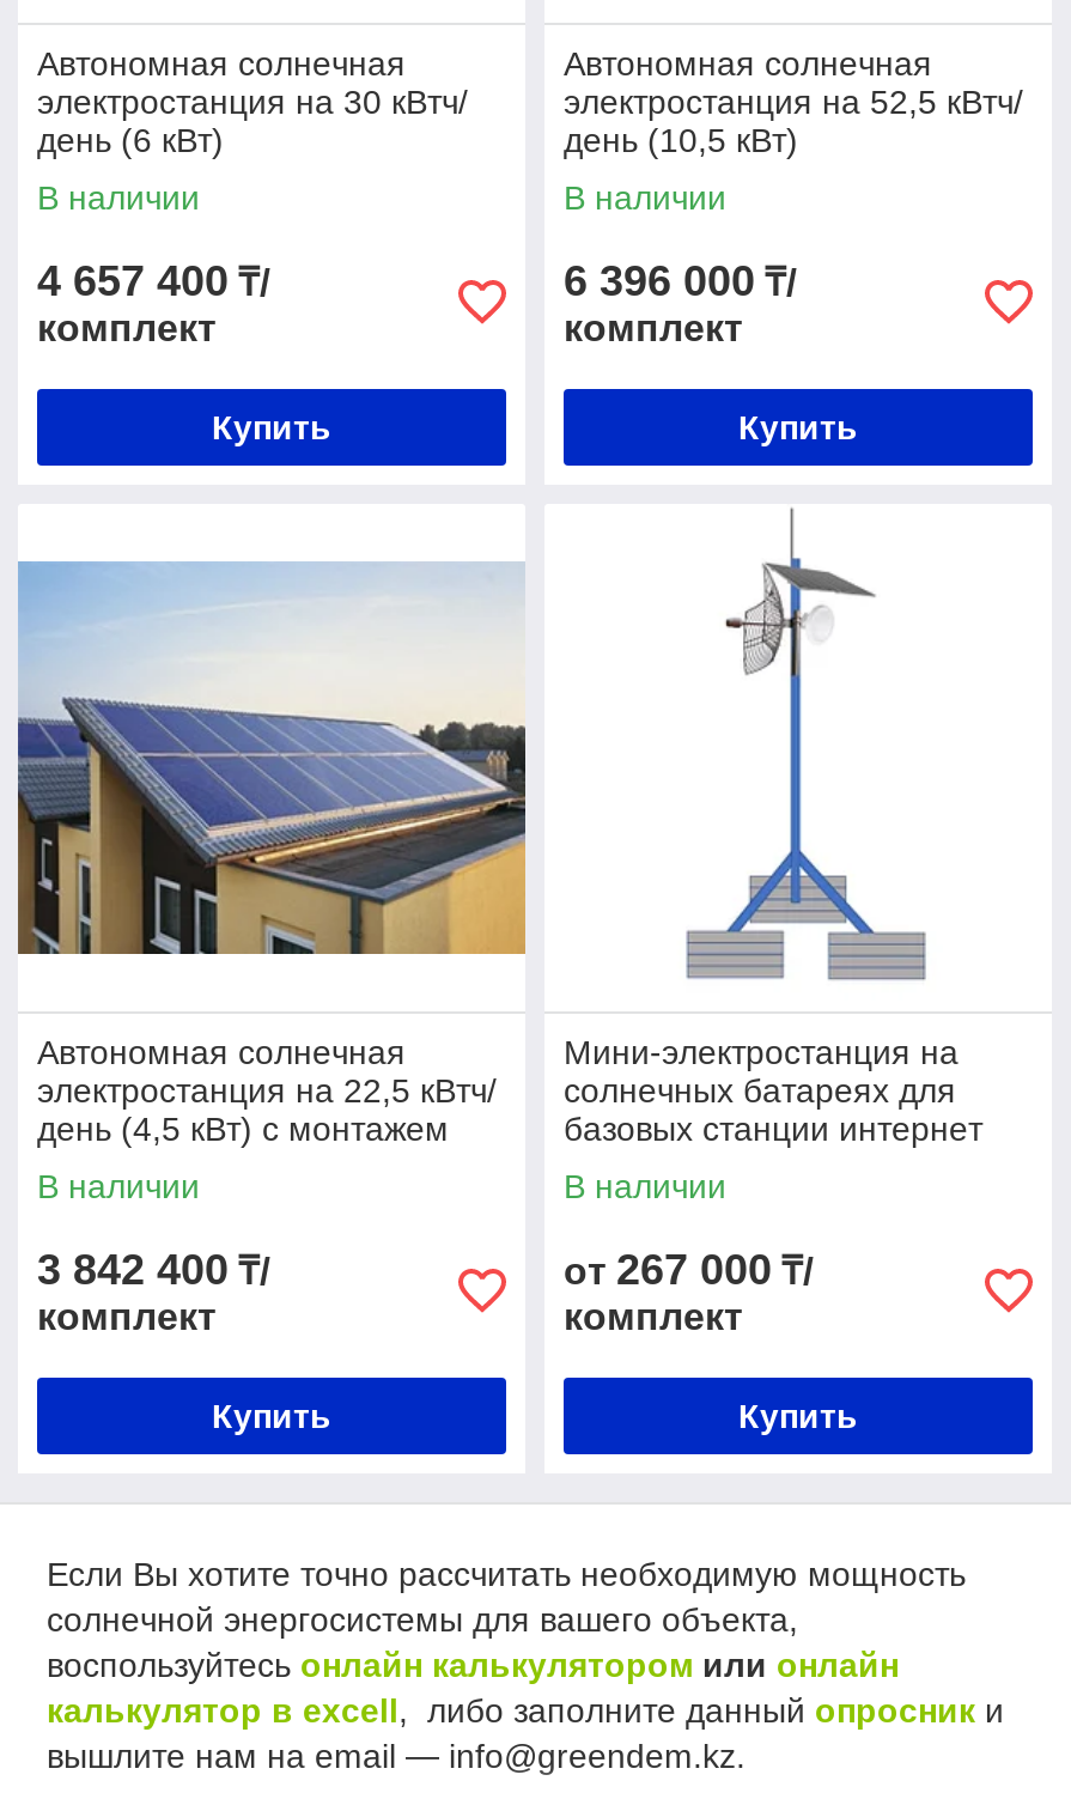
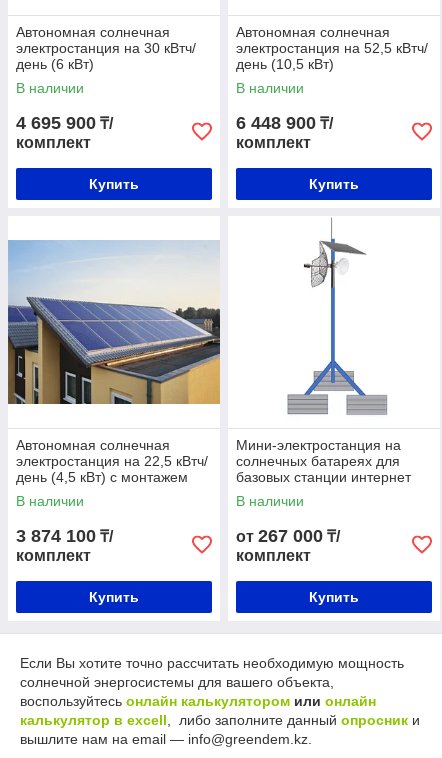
[37,257,269,305] 4 657 400 ₸/ -> [16,113,113,133] 4 695 900 ₸/
[564,257,796,305] 6 396 000 ₸/ -> [236,113,333,133] 6 448 900 ₸/
[37,1246,269,1294] 3 842 400 ₸/ -> [16,526,113,546] 3 874 100 ₸/

